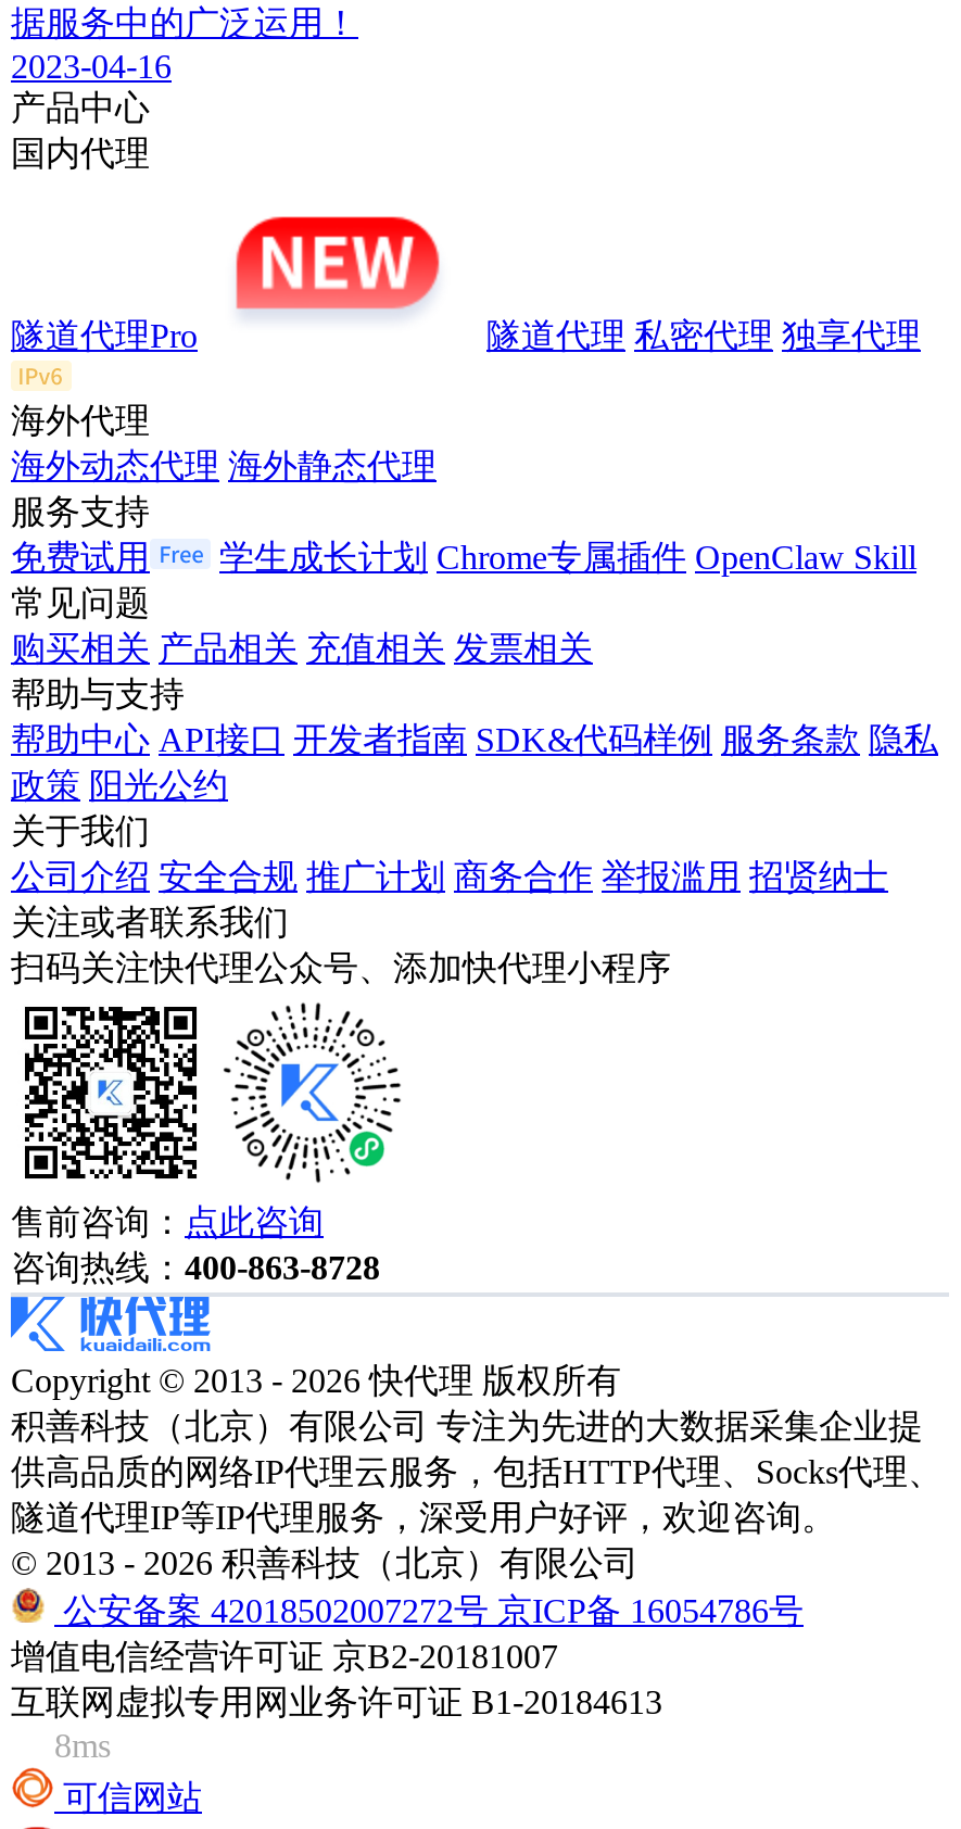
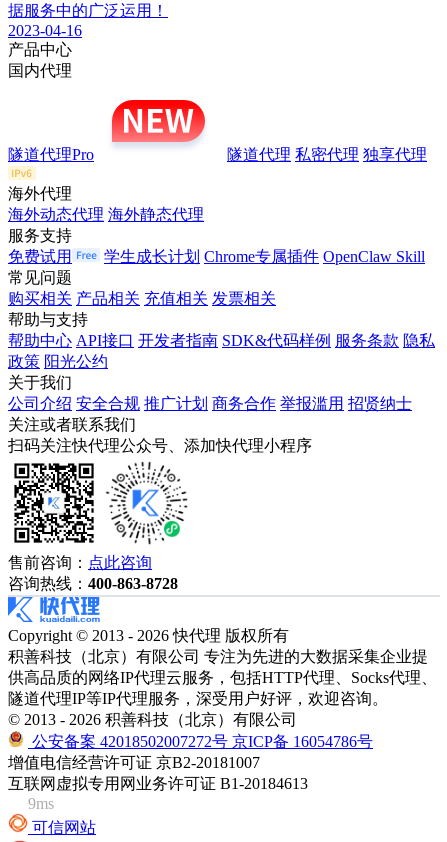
[54,1727,111,1764] 8ms -> [28,795,54,812] 9ms

